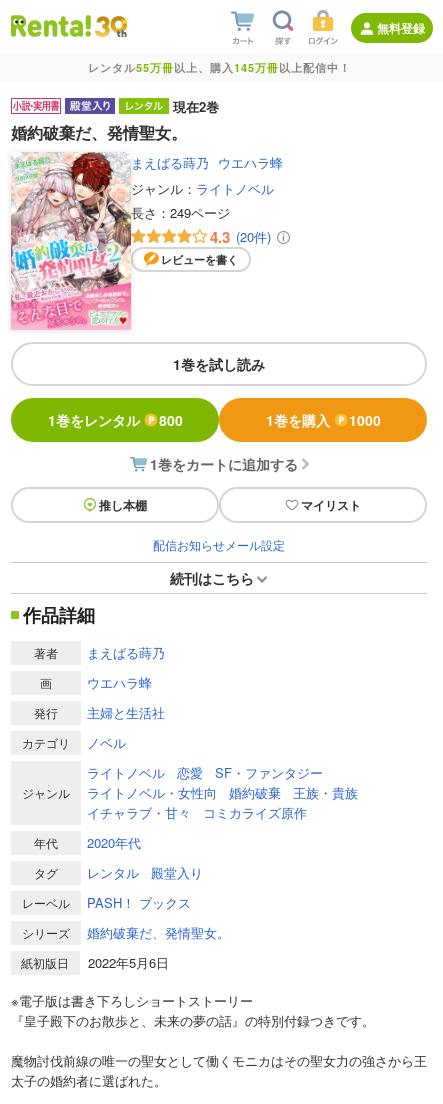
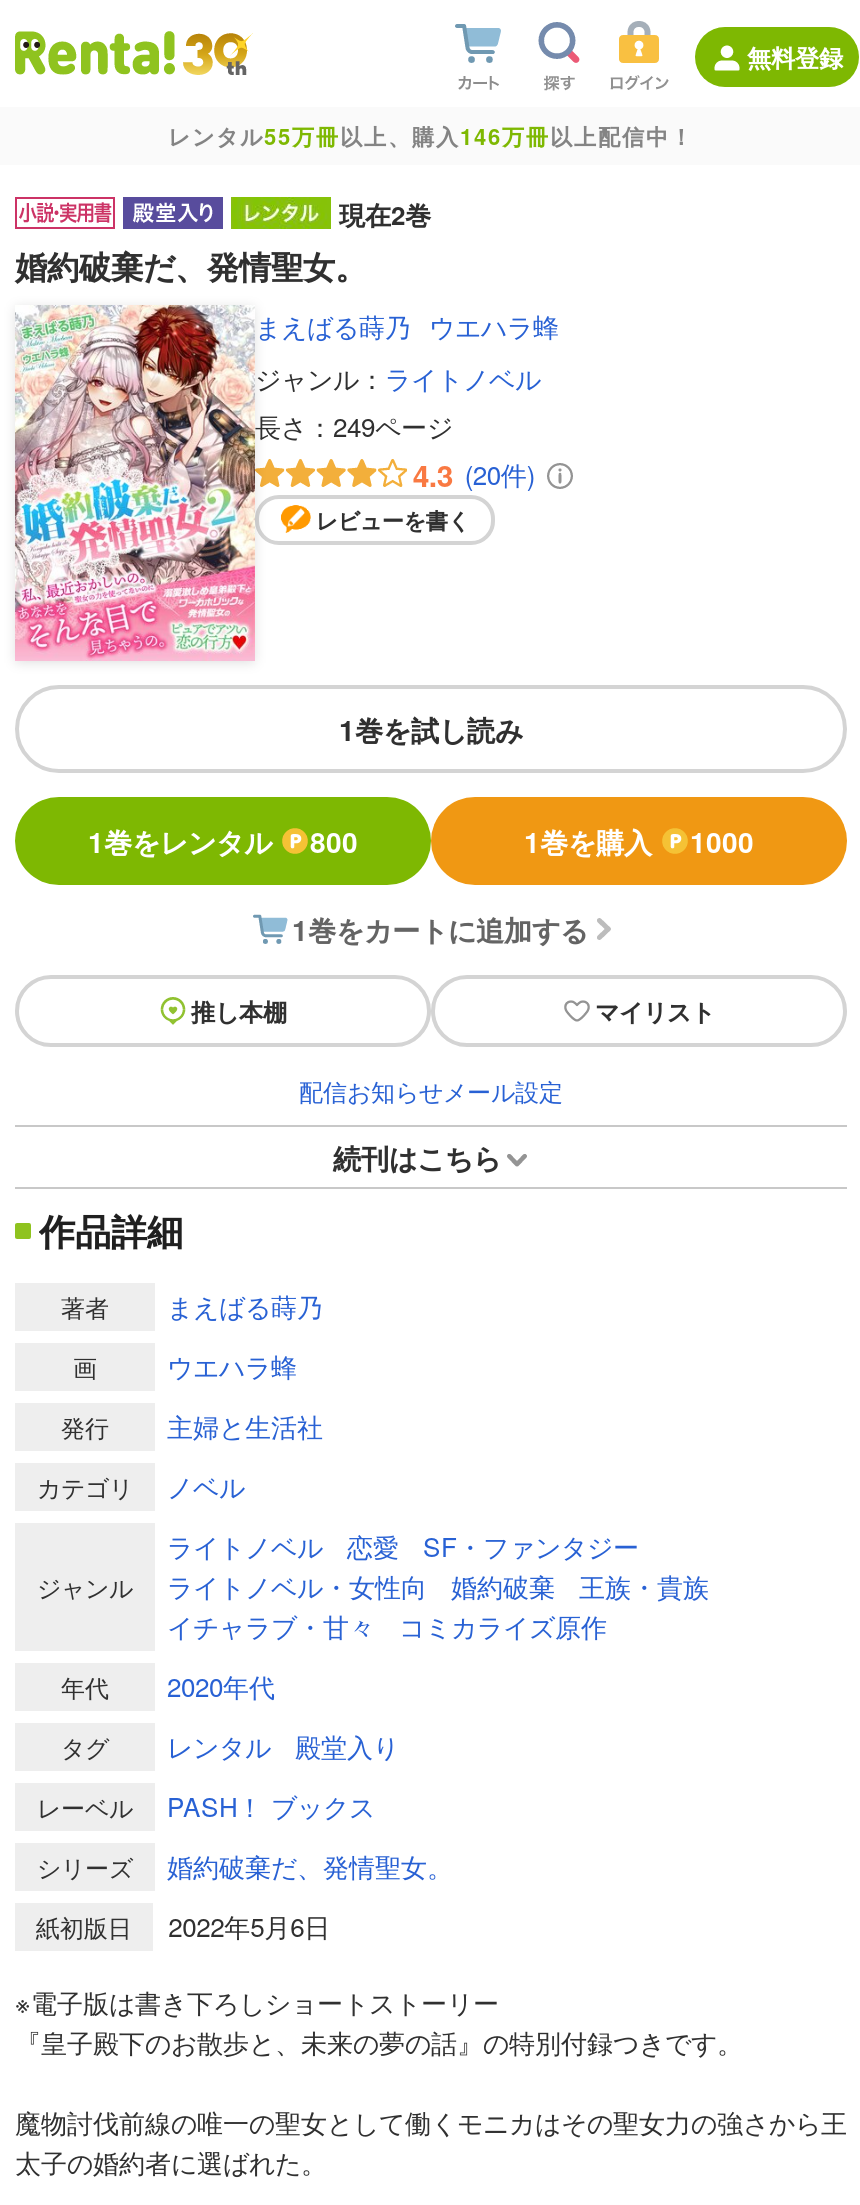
[87,60,350,75] レンタル55万冊以上、購入145万冊以上配信中！ -> [168,121,694,151] レンタル55万冊以上、購入146万冊以上配信中！

